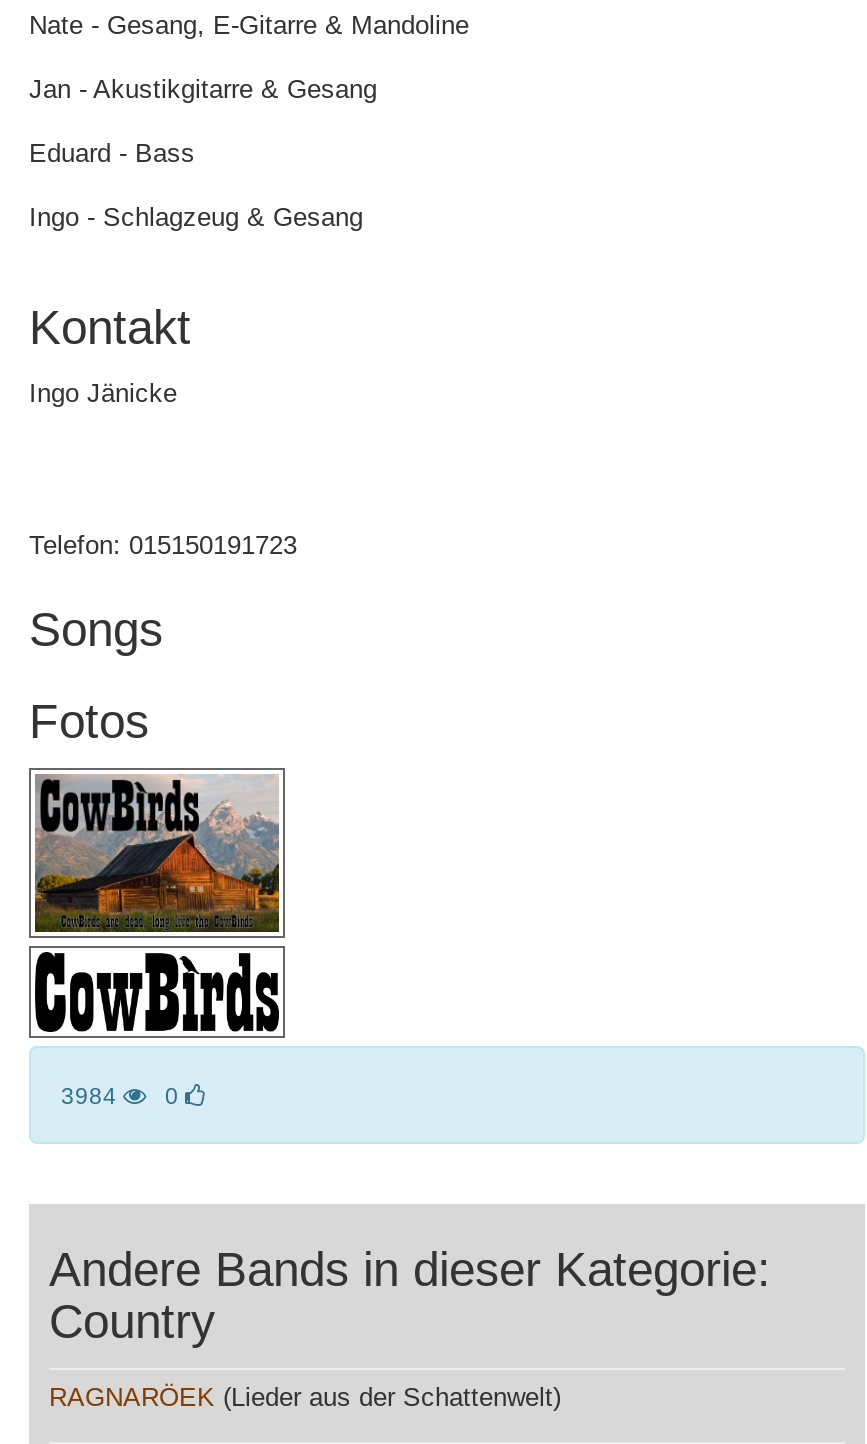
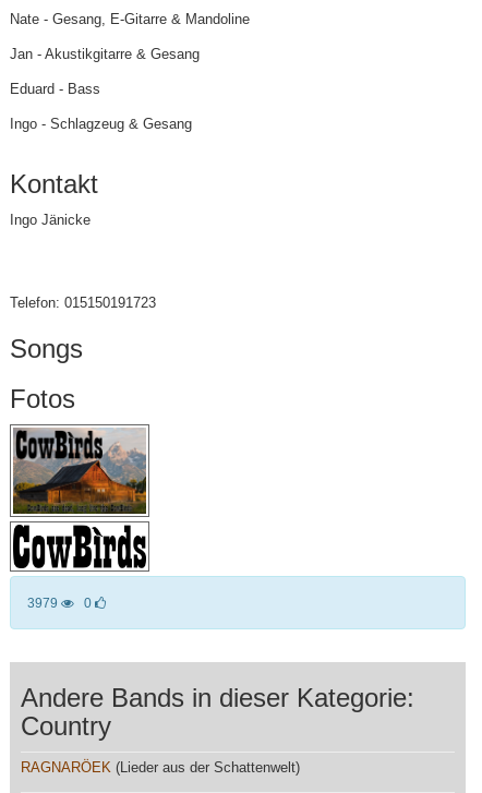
[61,1082,179,1108] 3984 0 -> [27,596,92,610] 3979 0

